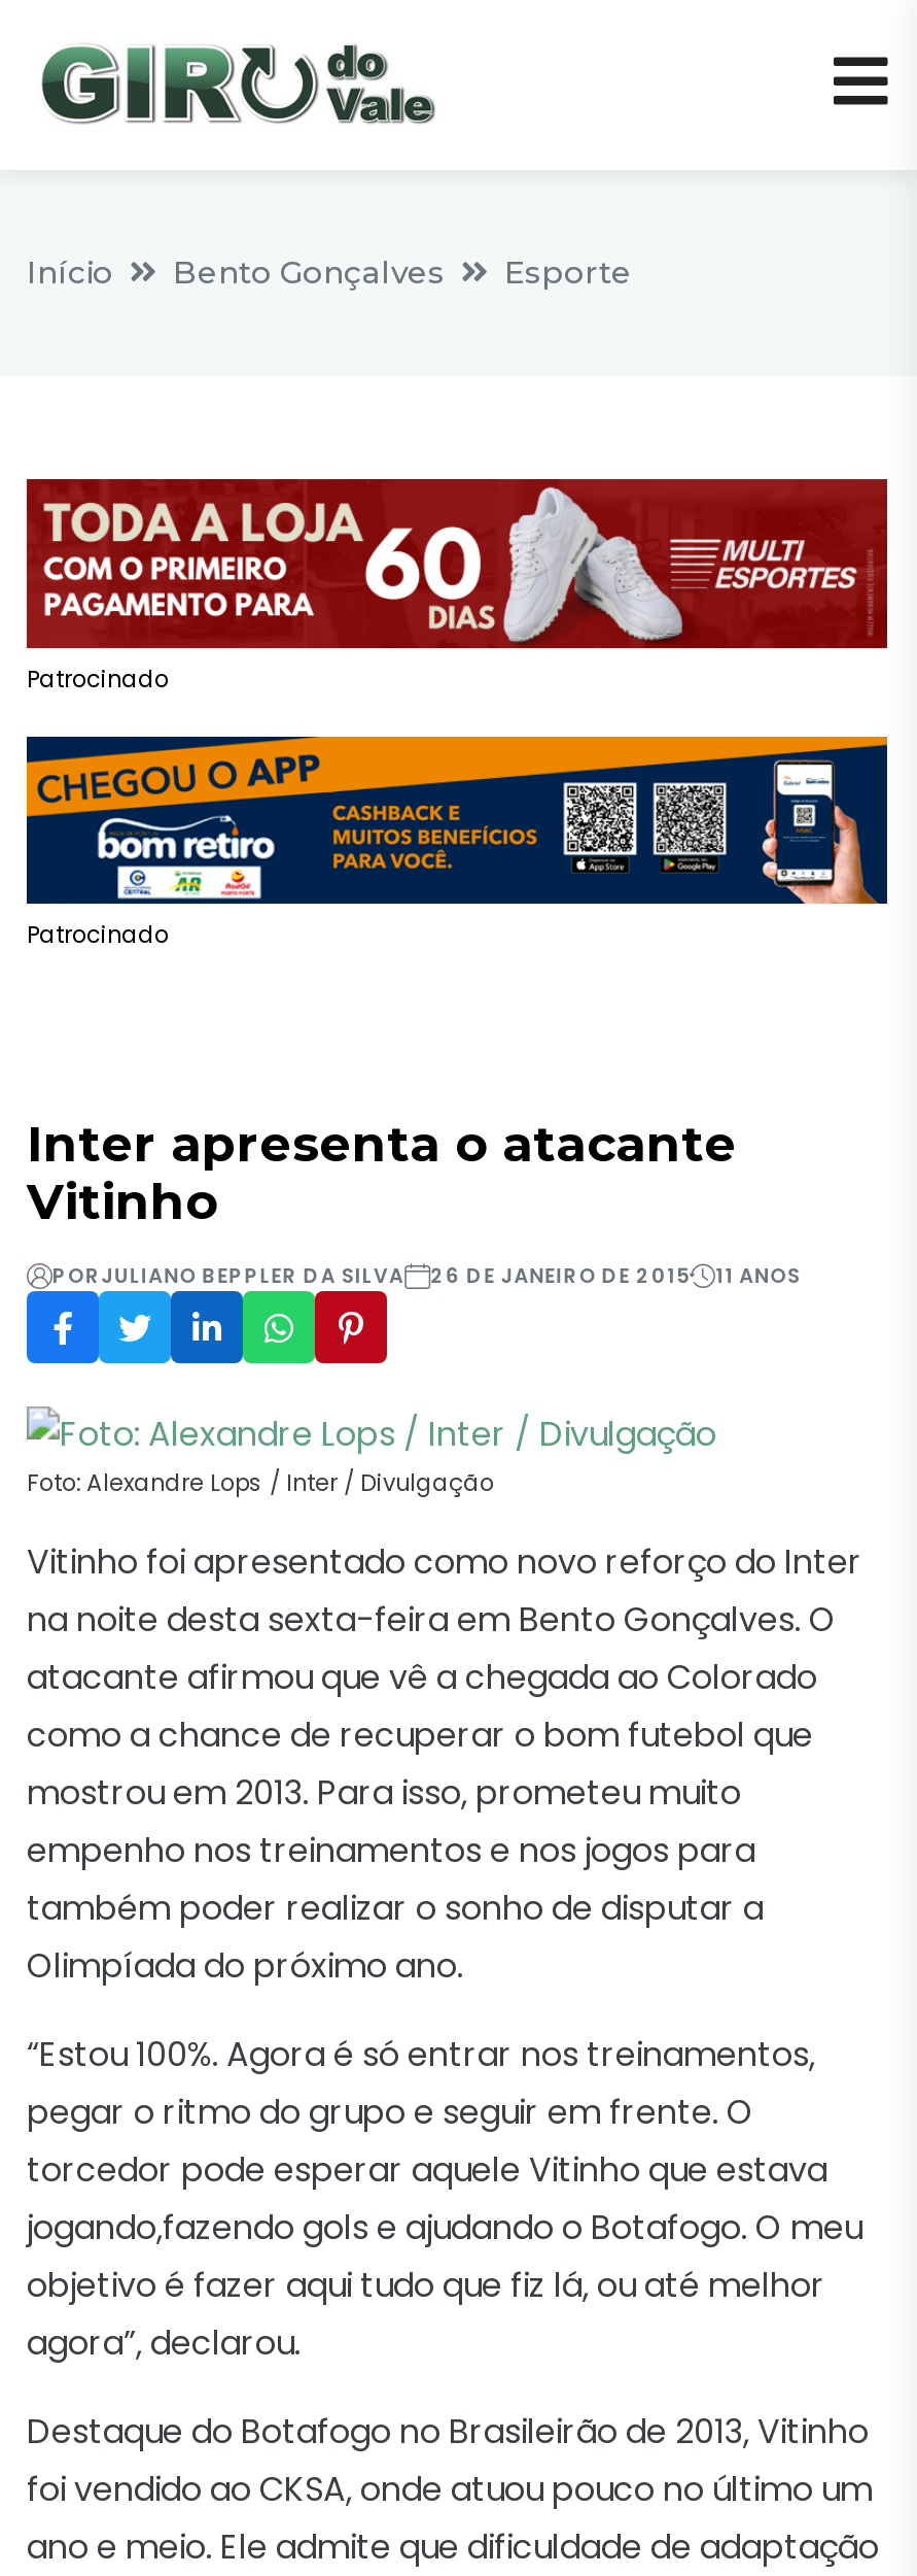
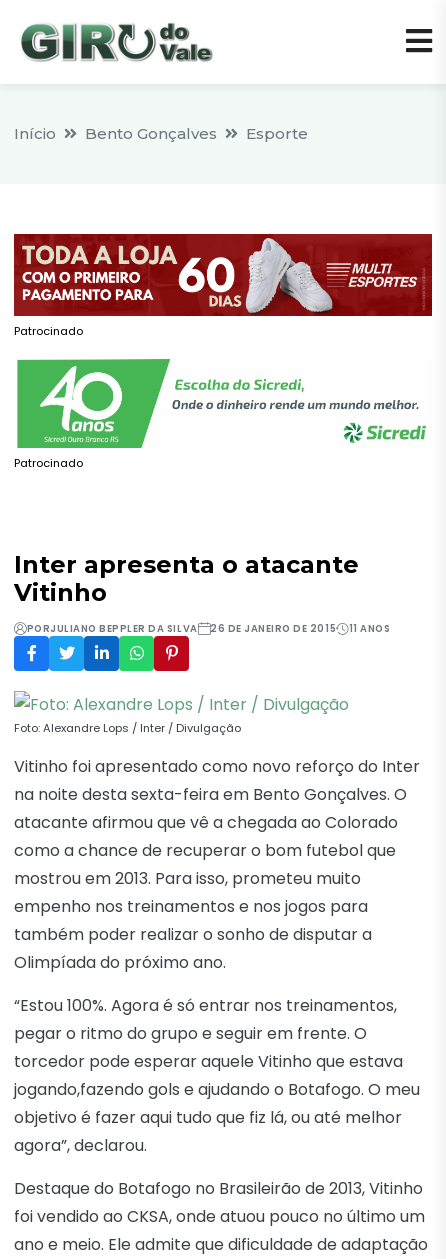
[25,735,889,906] [image] -> [14,358,432,449] [image]

